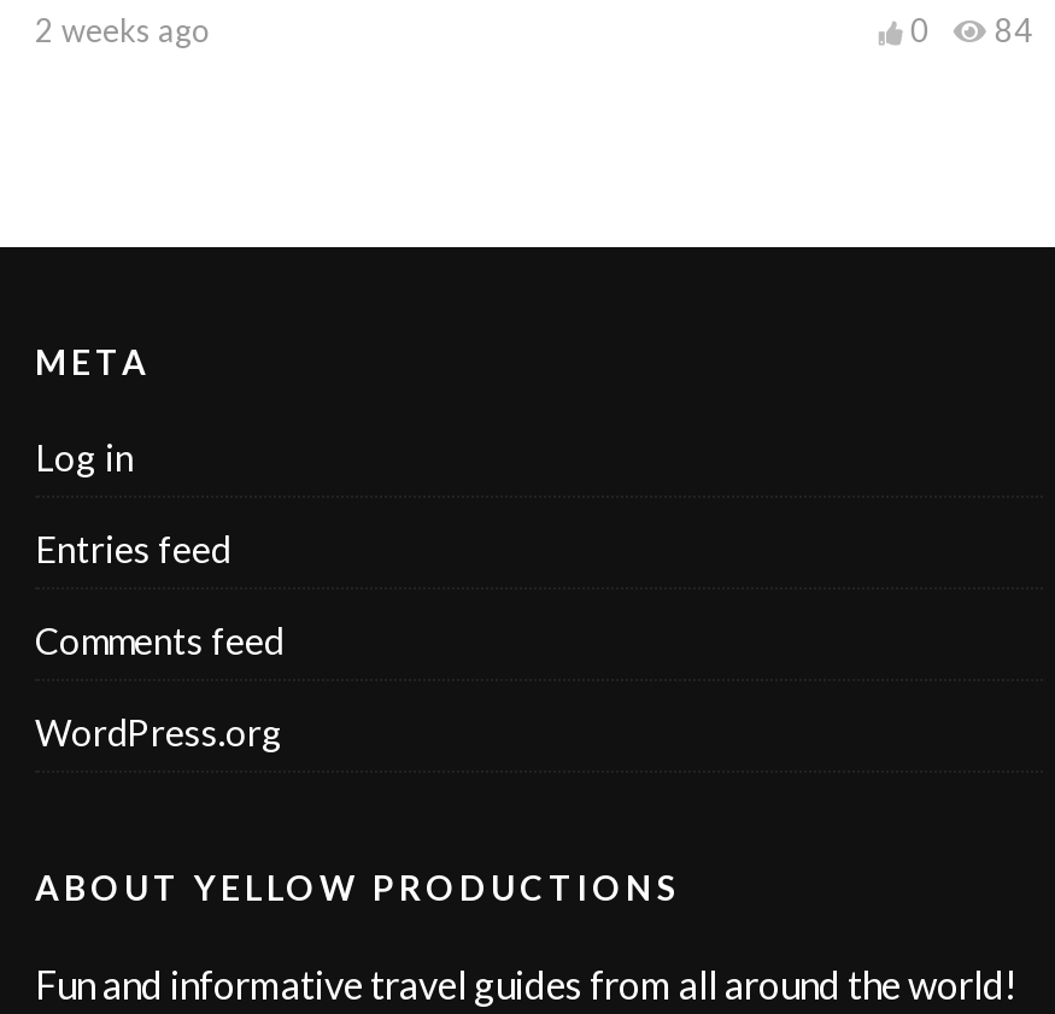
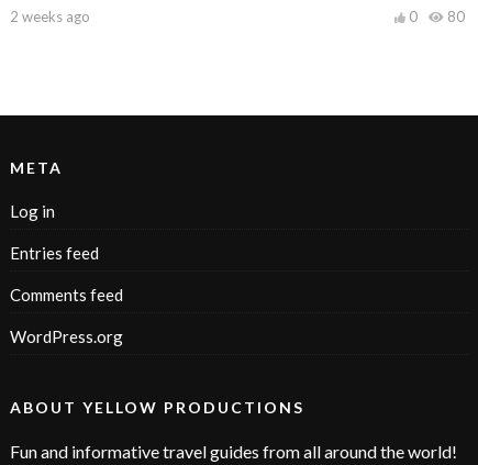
[910,10,1033,49] 0 84 -> [409,7,465,25] 0 80

